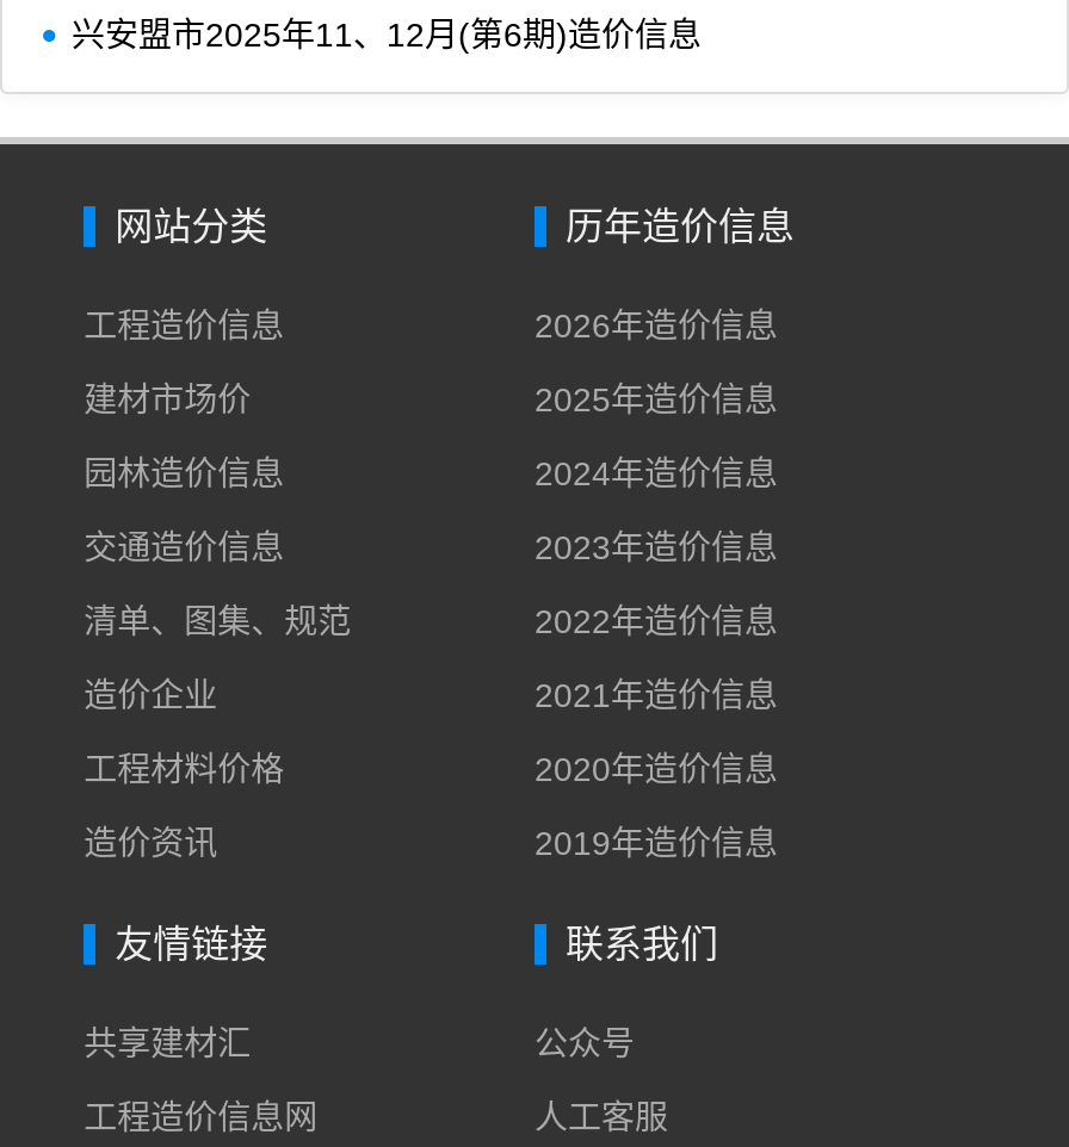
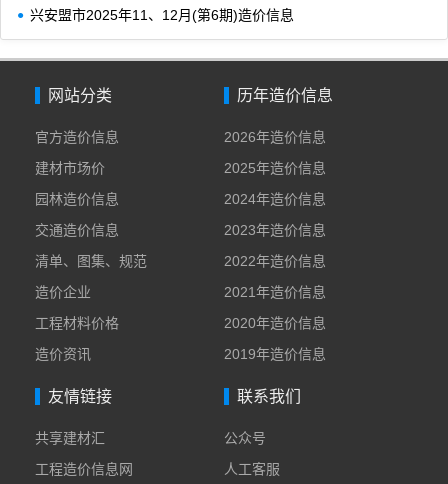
[84,305,284,343] 工程造价信息 -> [35,128,119,144] 官方造价信息

